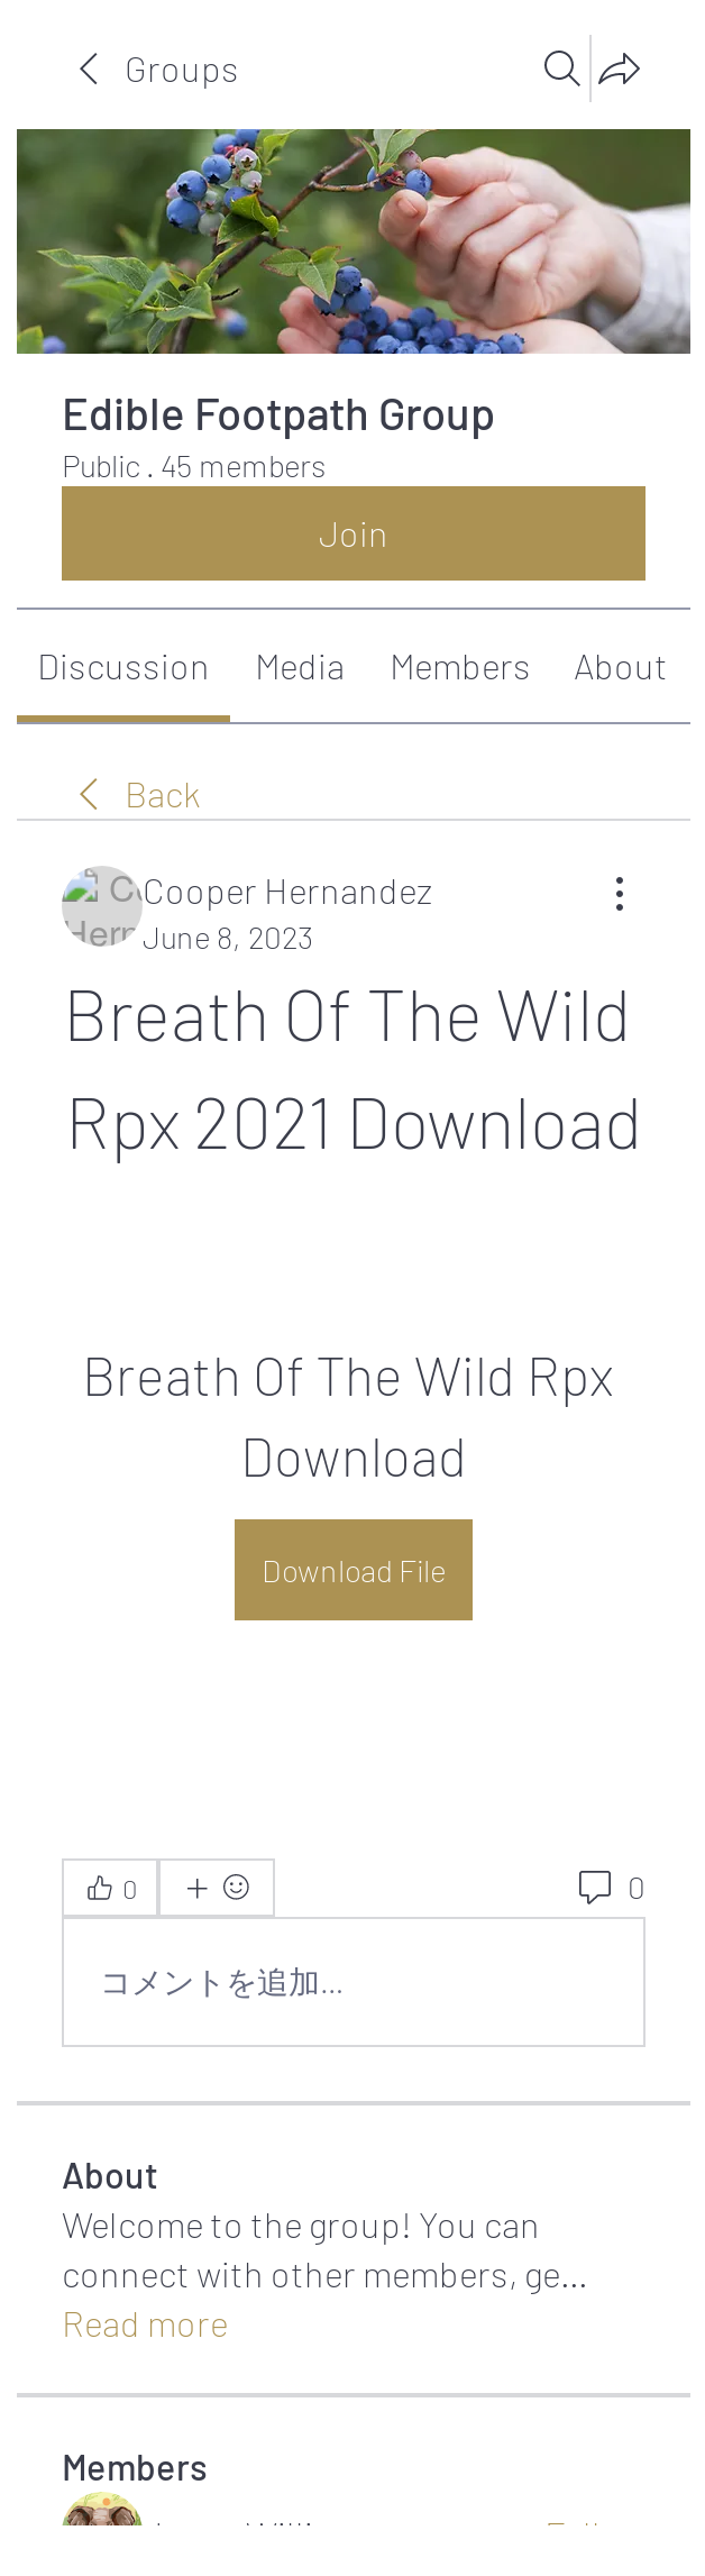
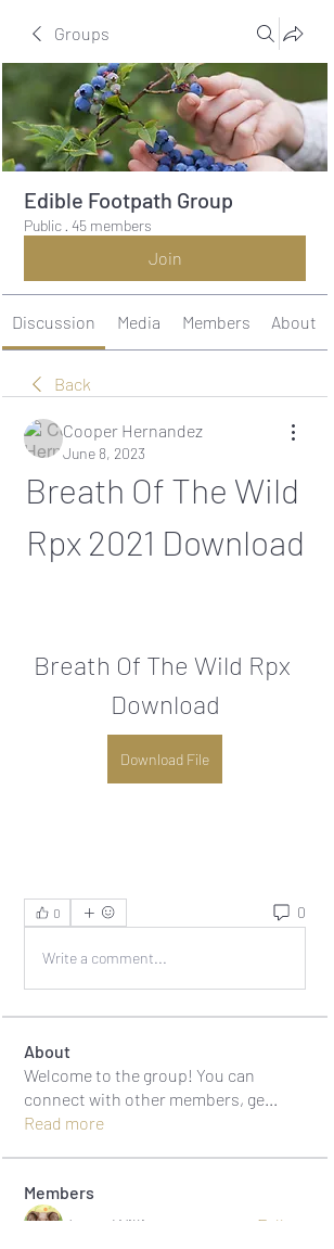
[100,1962,345,2000] コメントを追加… -> [42,949,167,967] Write a comment...

